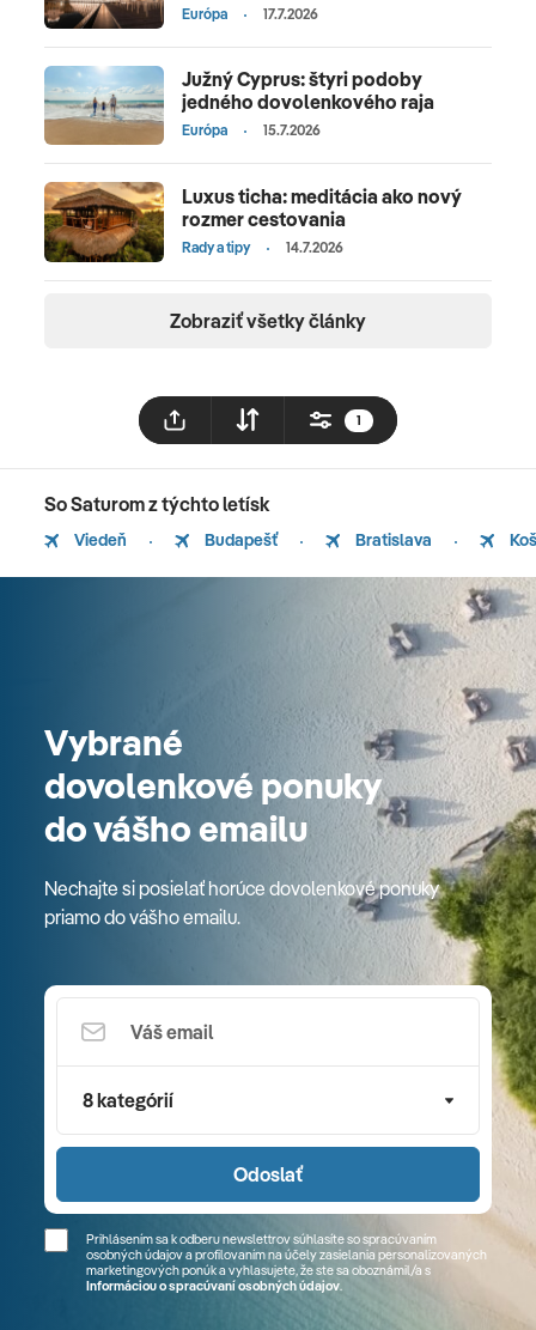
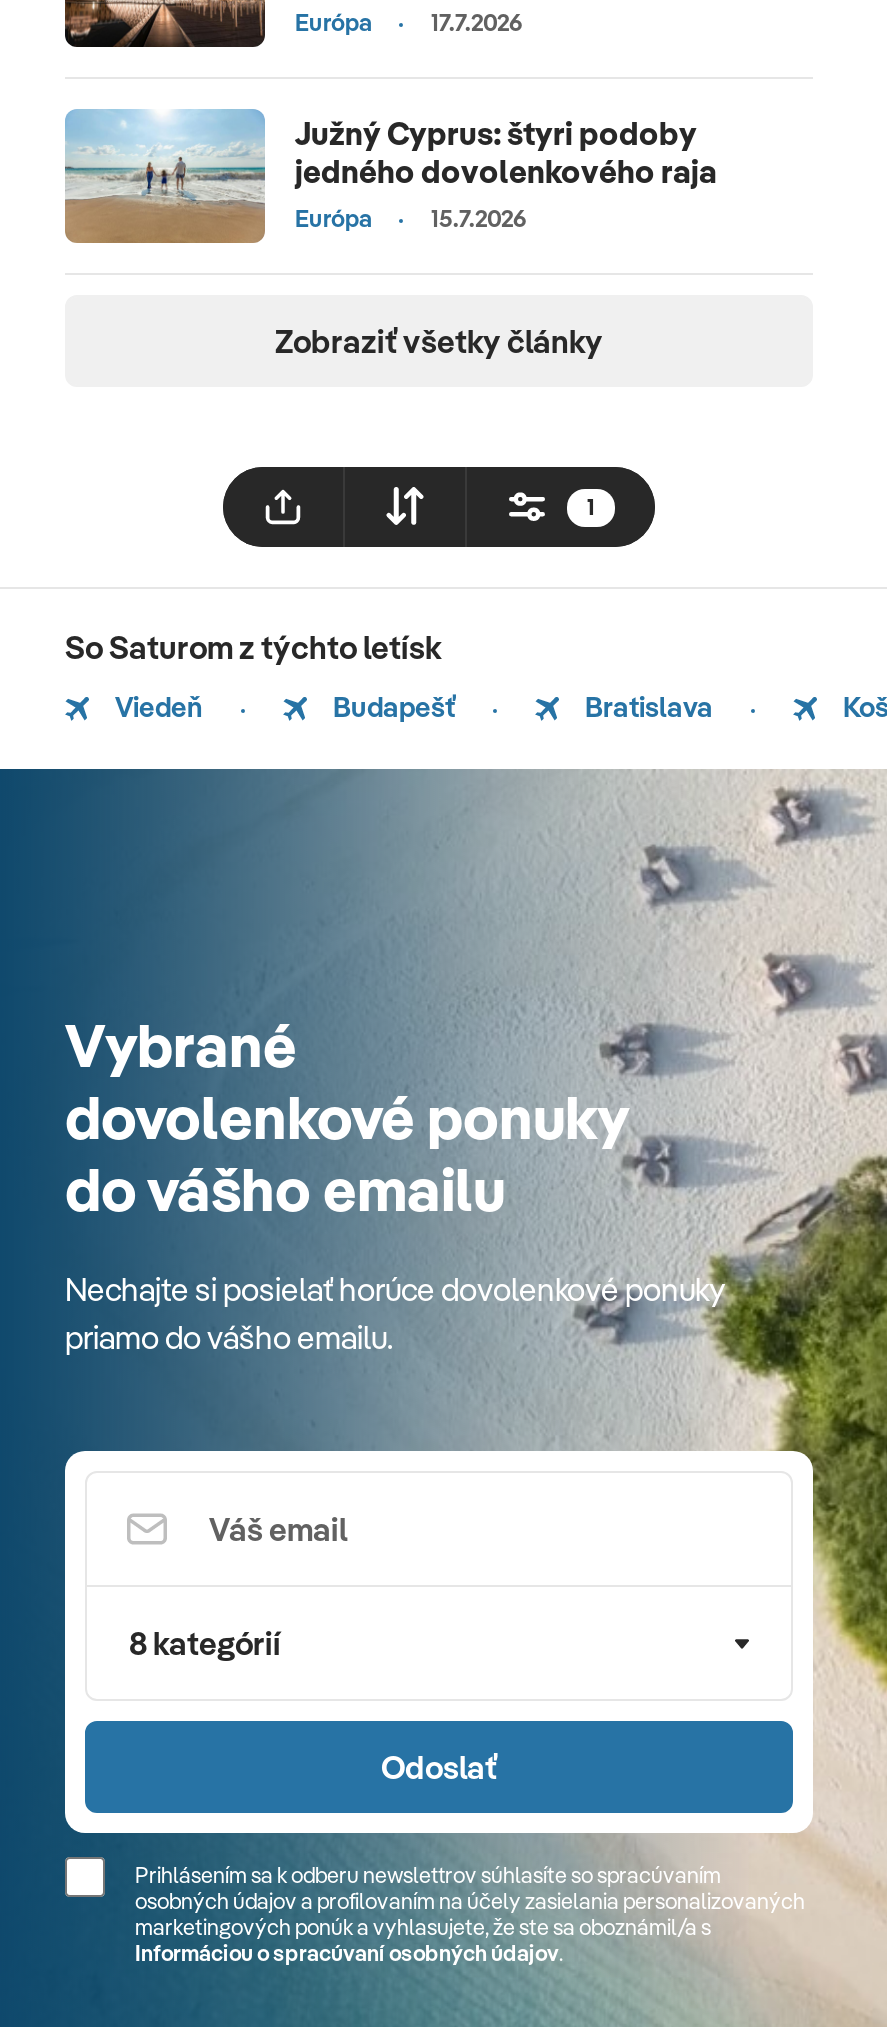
[43,181,462,263] [image] | Luxus ticha: meditácia ako nový | rozmer cestovania | Rady a tipy | 14.7.2026 -> none

